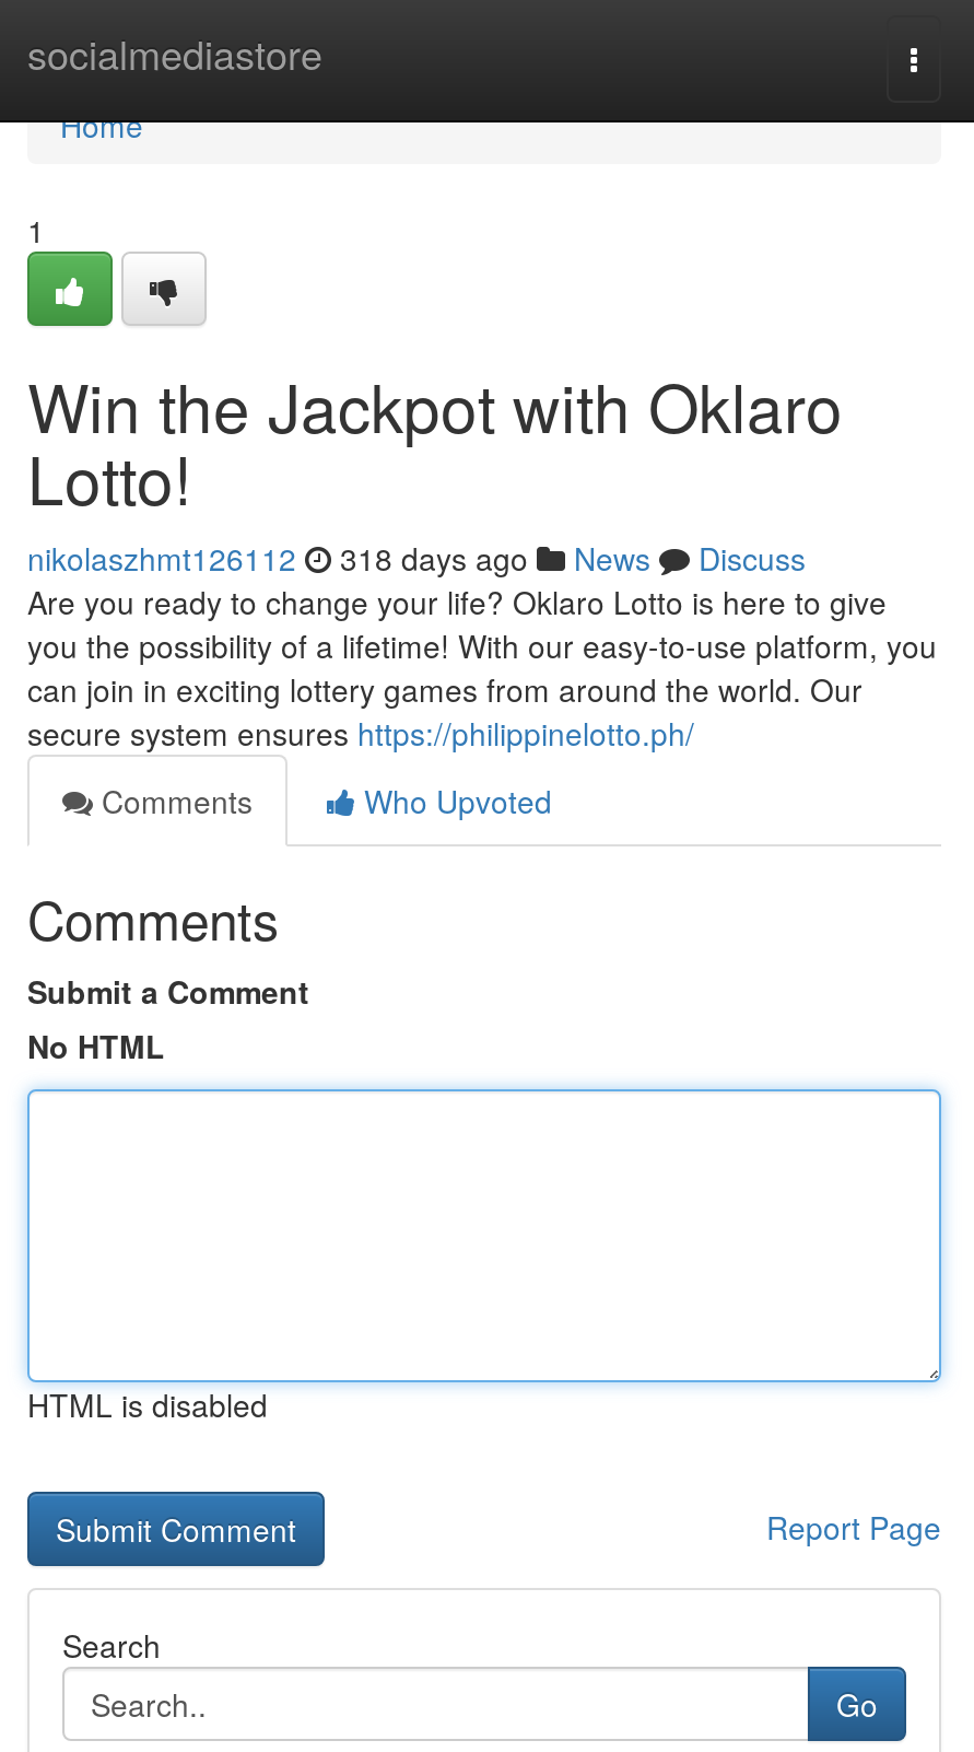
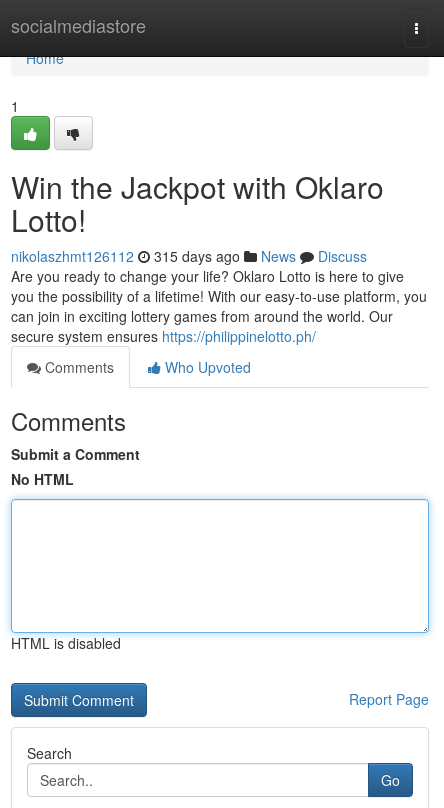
[27,536,806,580] nikolaszhmt126112 318 days ago News Discuss -> [11,246,367,266] nikolaszhmt126112 315 days ago News Discuss

